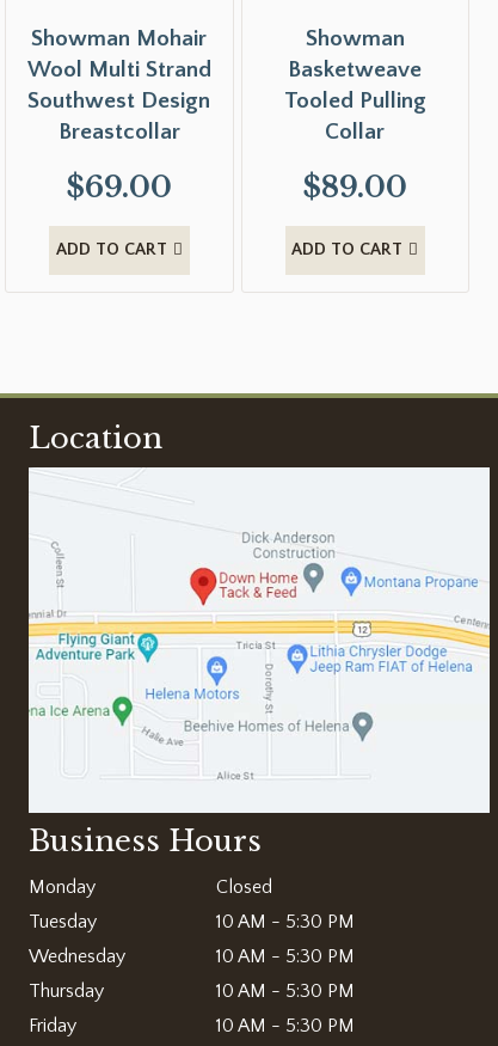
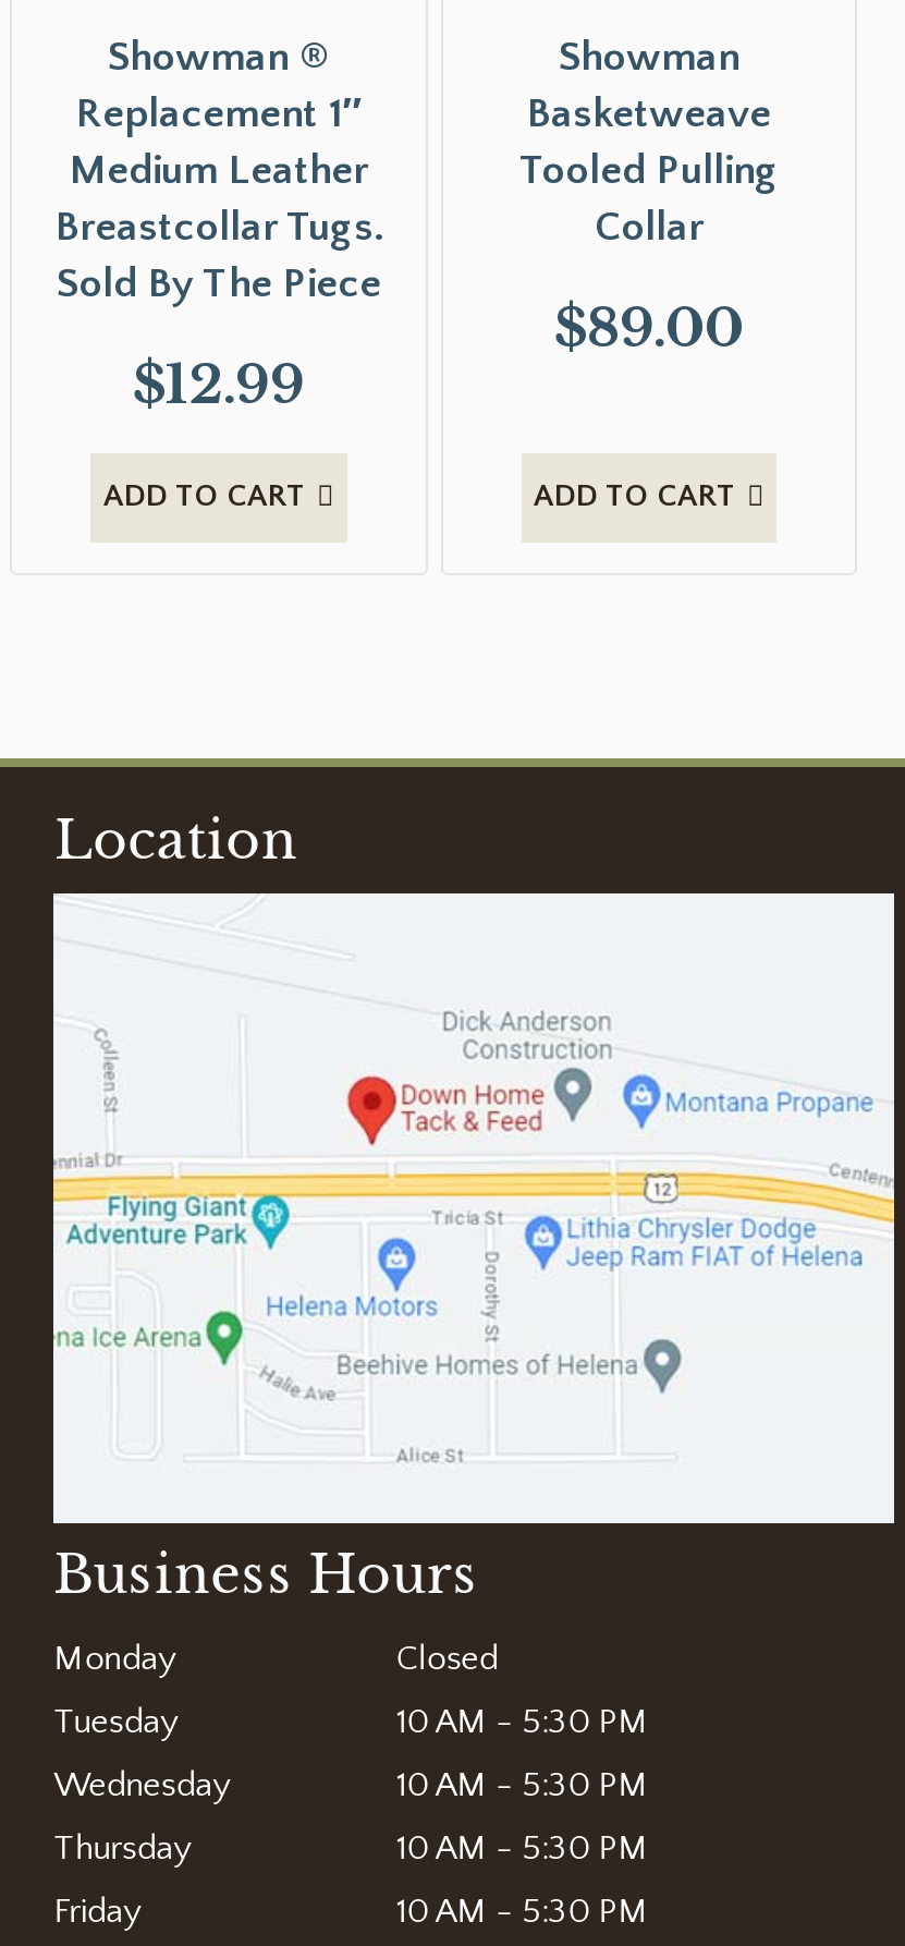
[27,27,211,145] Showman Mohair | Wool Multi Strand | Southwest Design | Breastcollar -> [56,35,382,307] Showman ® | Replacement 1″ | Medium Leather | Breastcollar Tugs. | Sold By The Piece
[67,170,172,205] $69.00 -> [133,353,305,416] $12.99

